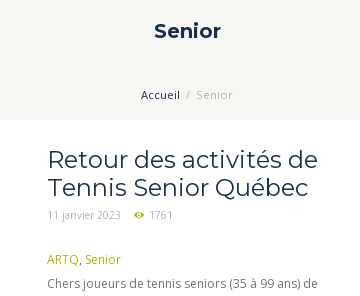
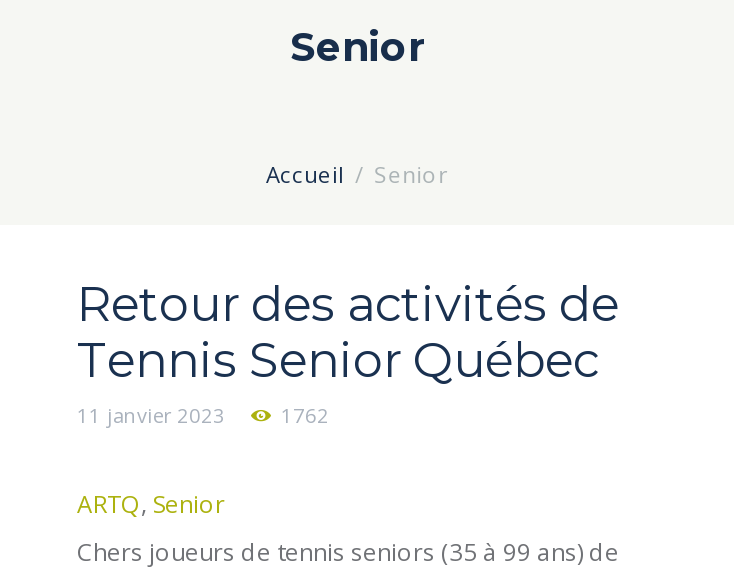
[47,208,173,222] 11 janvier 2023 1761 -> [77,400,329,428] 11 janvier 2023 1762

